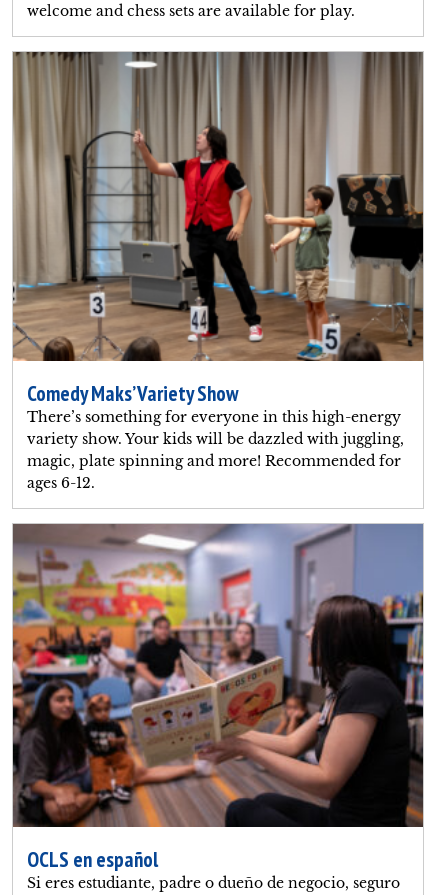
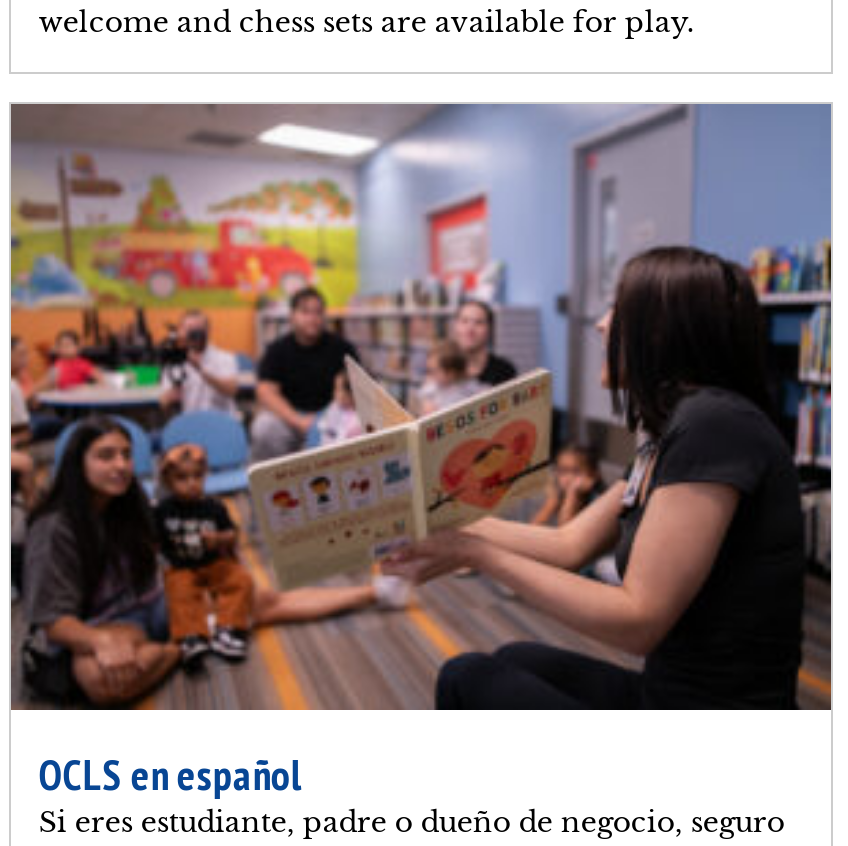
[12,51,424,492] [image] | Comedy Maks’ Variety Show | There’s something for everyone in this high-energy | variety show. Your kids will be dazzled with juggling, | magic, plate spinning and more! Recommended for | ages 6-12. -> none

